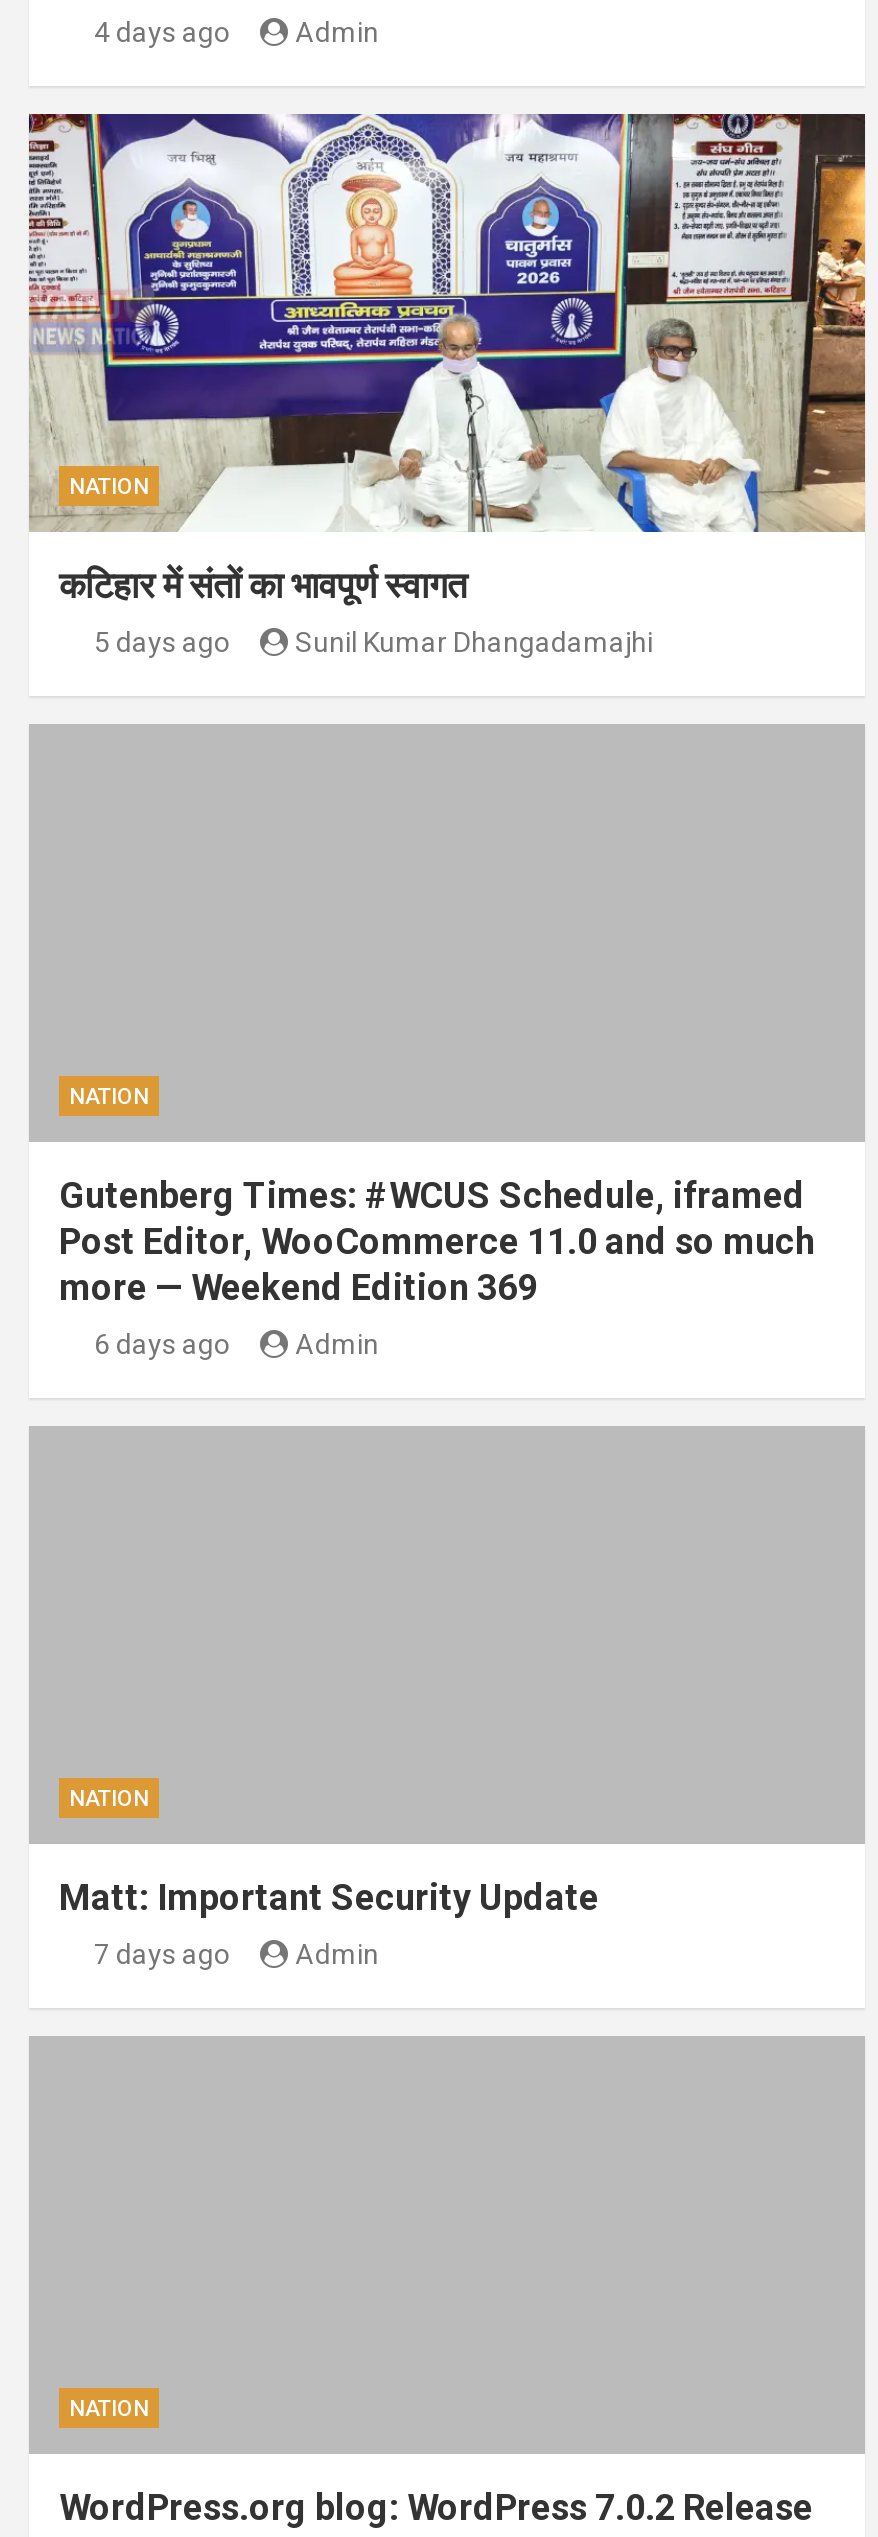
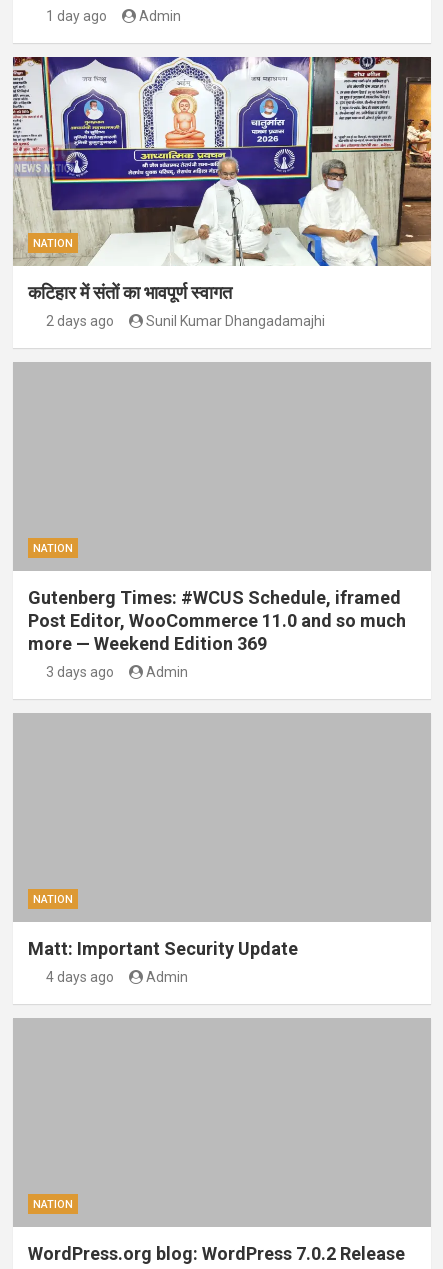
[94,15,230,47] 4 days ago -> [45,8,106,24] 1 day ago
[94,625,230,657] 5 days ago -> [45,313,113,329] 2 days ago
[94,1327,230,1359] 6 days ago -> [45,664,113,680] 3 days ago
[94,1937,230,1969] 7 days ago -> [45,969,113,985] 4 days ago

